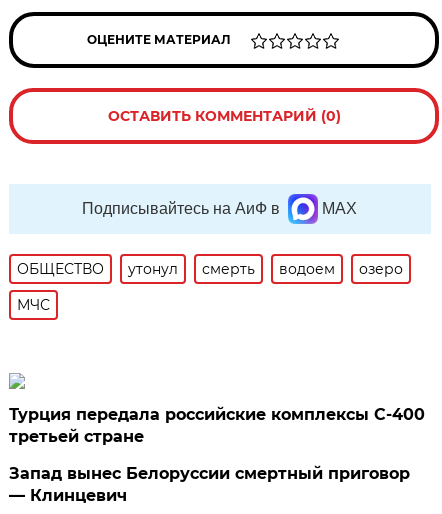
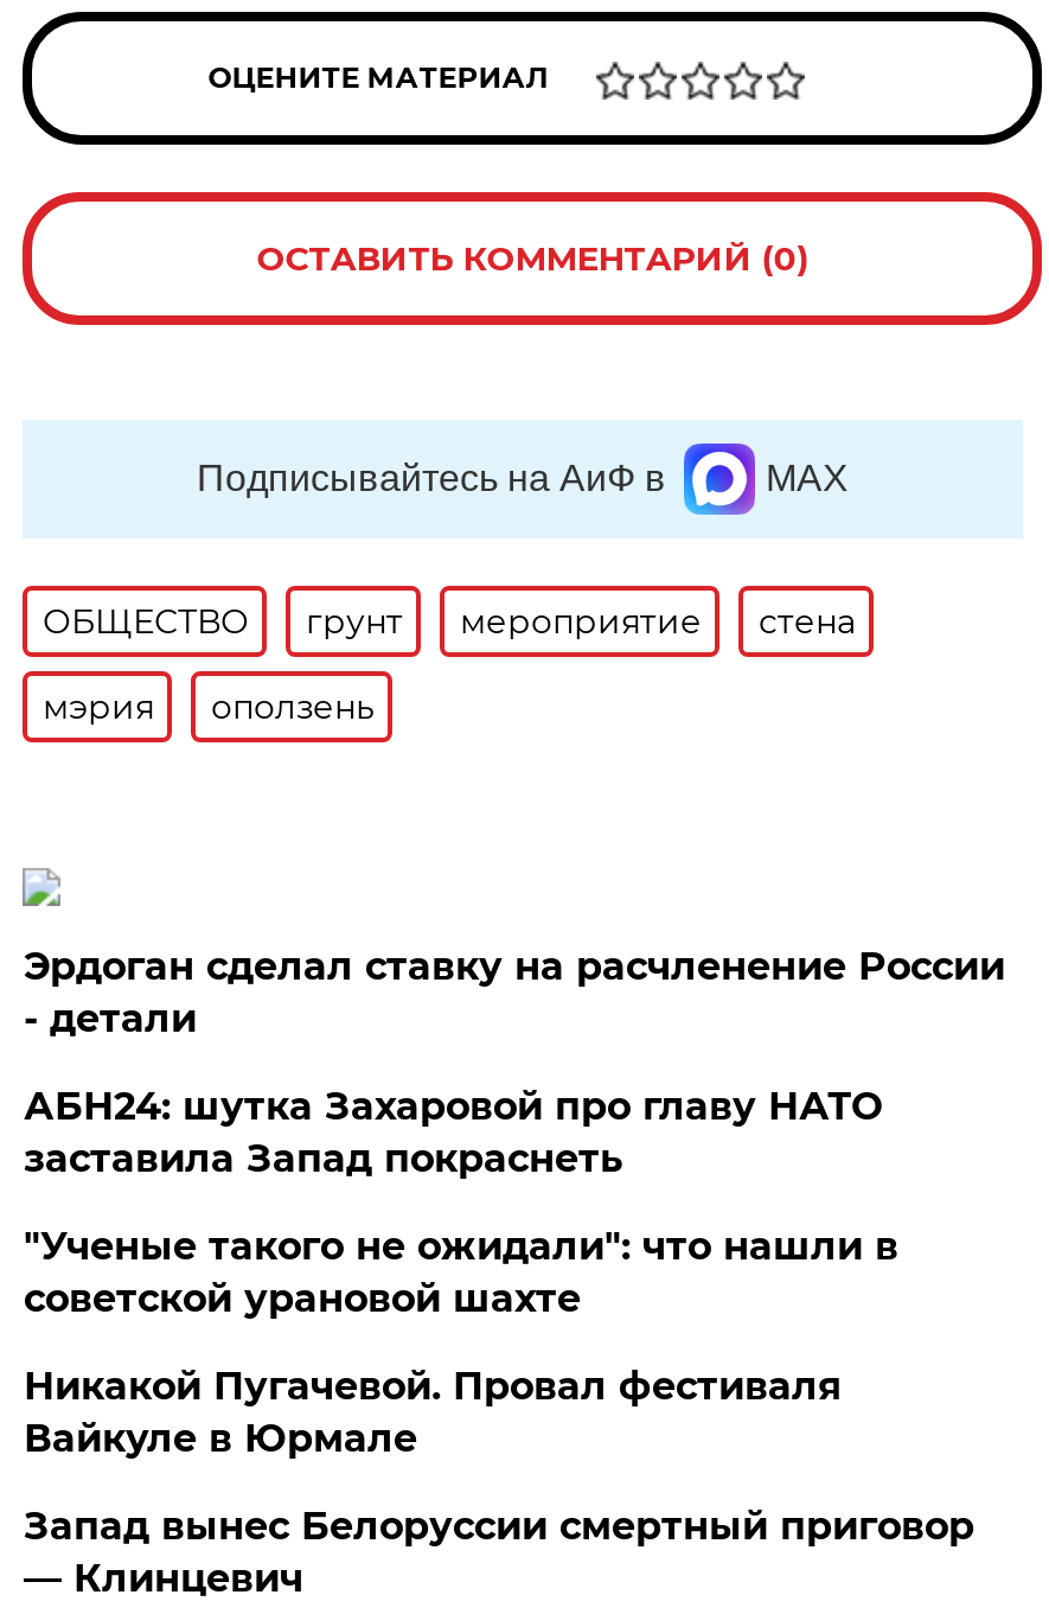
[17,260,403,314] утонул | смерть | водоем | озеро | МЧС -> [42,600,856,728] грунт | мероприятие | стена | мэрия | оползень
[9,405,425,446] Турция передала российские комплексы С-400 | третьей стране -> [23,944,1005,1461] Эрдоган сделал ставку на расчленение России | - детали | АБН24: шутка Захаровой про главу НАТО | заставила Запад покраснеть | "Ученые такого не ожидали": что нашли в | советской урановой шахте | Никакой Пугачевой. Провал фестиваля | Вайкуле в Юрмале

